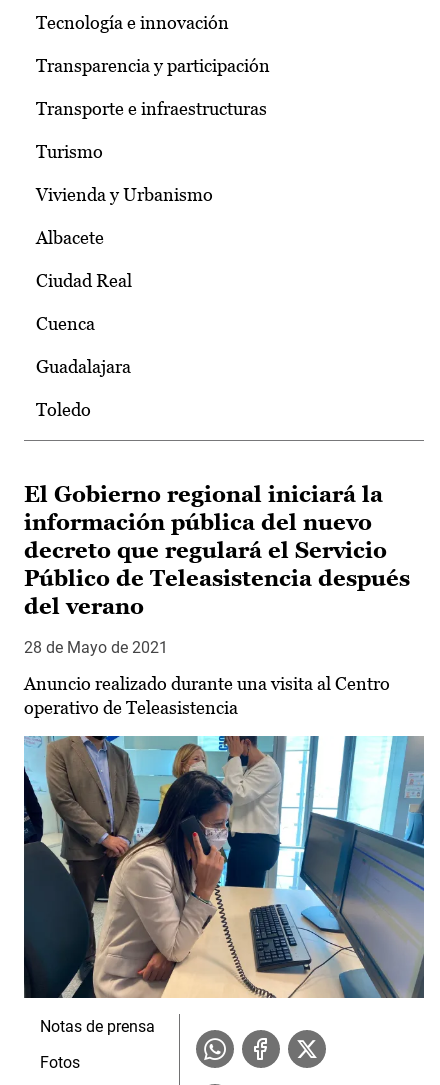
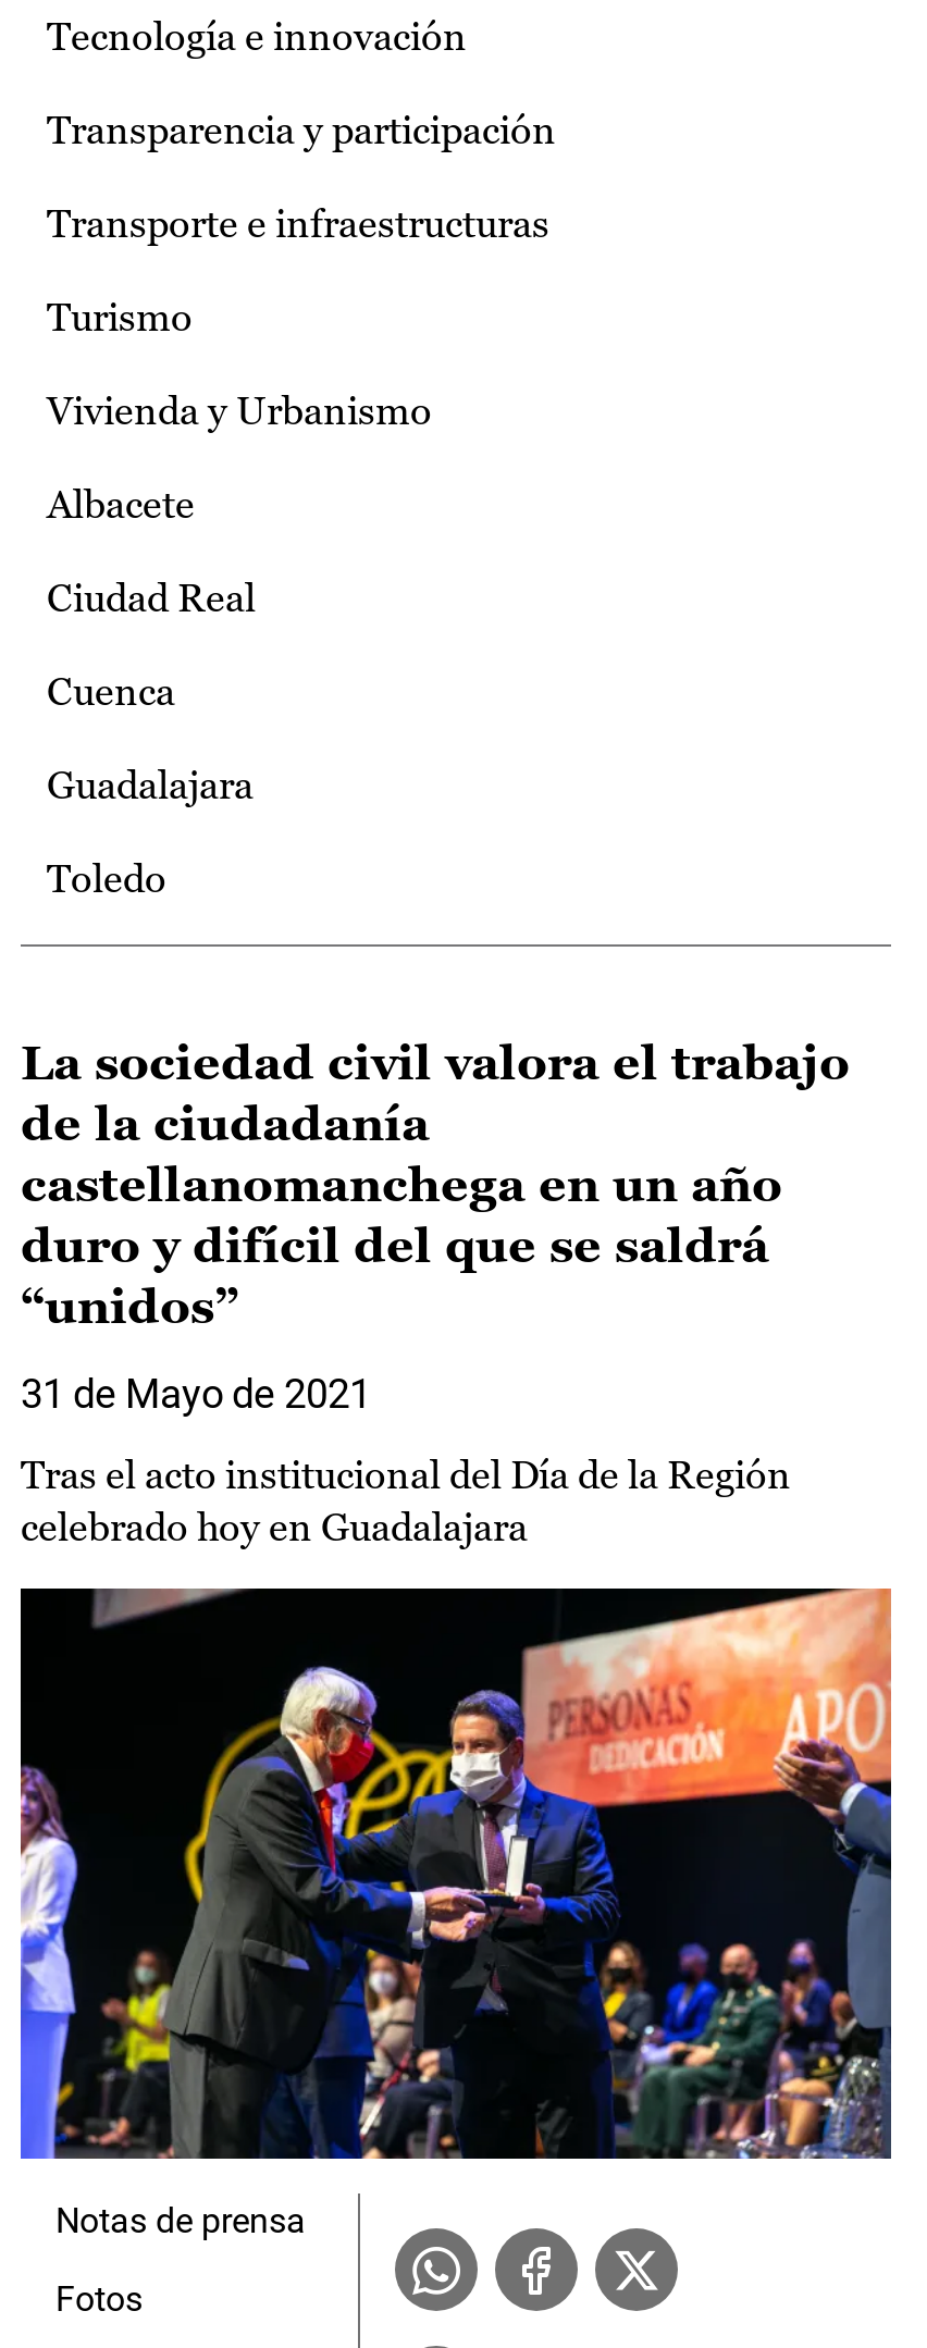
[24,482,410,619] El Gobierno regional iniciará la | información pública del nuevo | decreto que regulará el Servicio | Público de Teleasistencia después | del verano -> [21,1036,850,1334] La sociedad civil valora el trabajo | de la ciudadanía | castellanomanchega en un año | duro y difícil del que se saldrá | “unidos”
[24,638,168,657] 28 de Mayo de 2021 -> [21,1371,371,1417] 31 de Mayo de 2021
[24,673,390,718] Anuncio realizado durante una visita al Centro | operativo de Teleasistencia -> [21,1452,791,1550] Tras el acto institucional del Día de la Región | celebrado hoy en Guadalajara
[23,735,425,999] [image] -> [18,1586,893,2161] [image]

